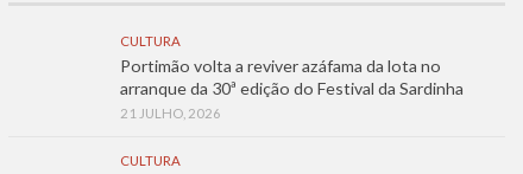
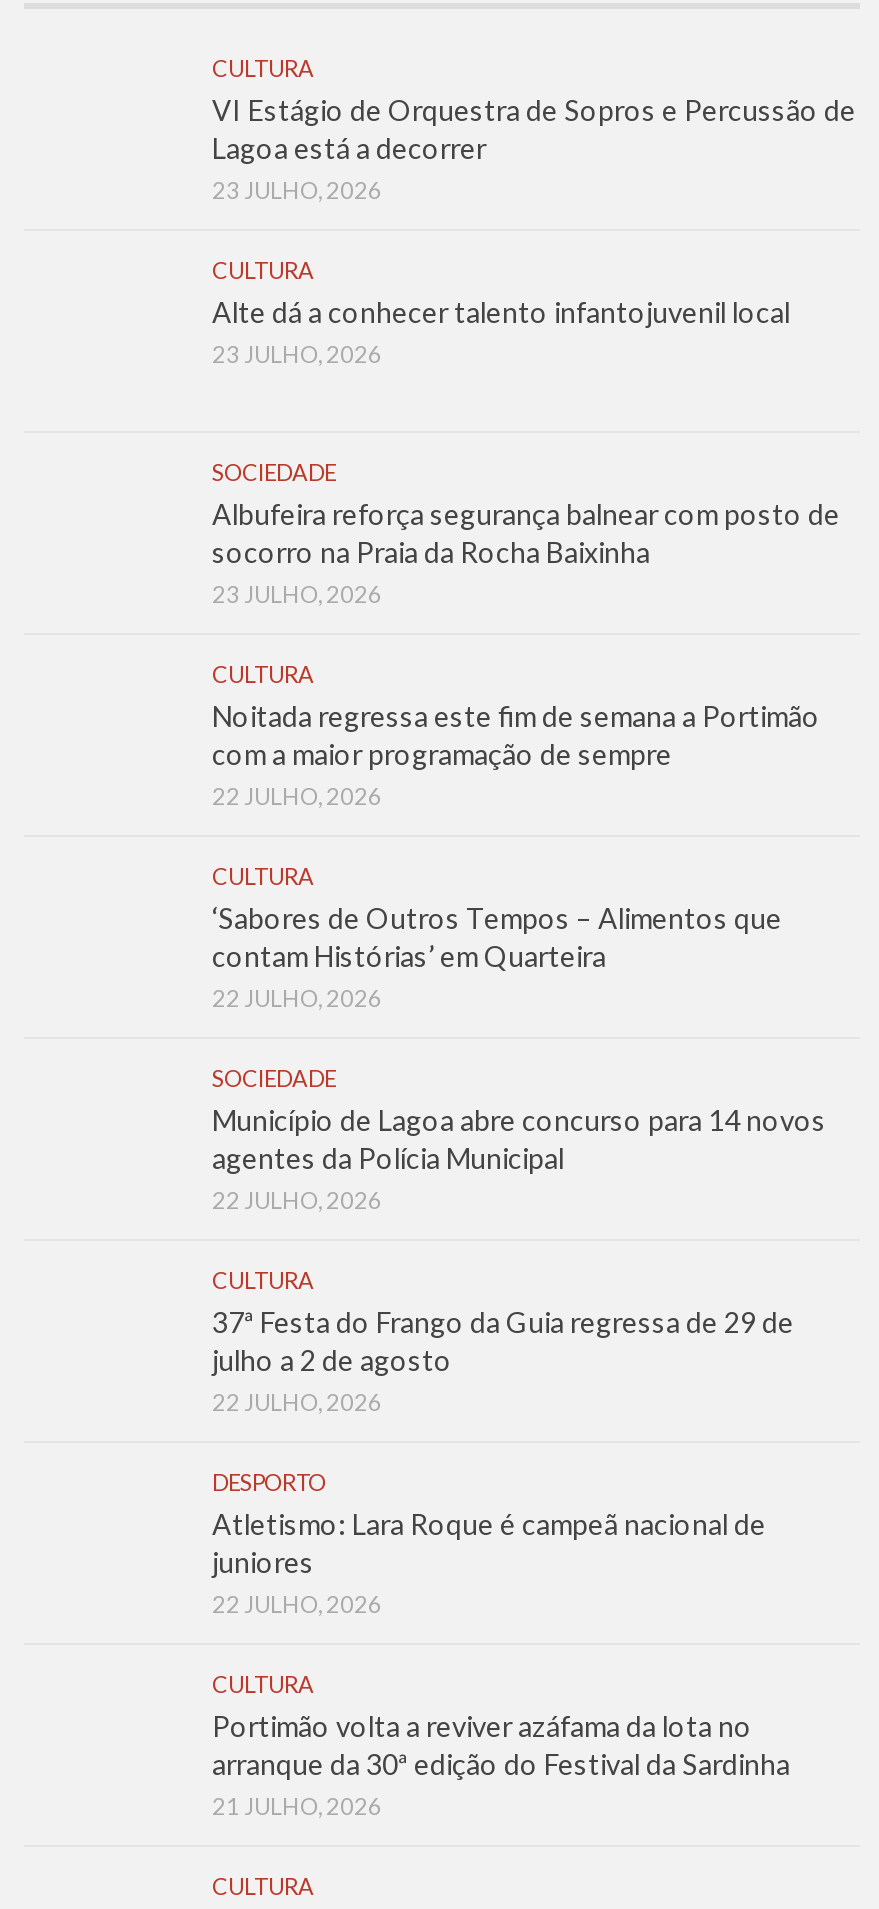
none -> [212,93,856,367] VI Estágio de Orquestra de Sopros e Percussão de | Lagoa está a decorrer | 23 JULHO, 2026 | CULTURA | Alte dá a conhecer talento infantojuvenil local | 23 JULHO, 2026
none -> [212,459,840,1697] SOCIEDADE | Albufeira reforça segurança balnear com posto de | socorro na Praia da Rocha Baixinha | 23 JULHO, 2026 | CULTURA | Noitada regressa este fim de semana a Portimão | com a maior programação de sempre | 22 JULHO, 2026 | CULTURA | ‘Sabores de Outros Tempos – Alimentos que | contam Histórias’ em Quarteira | 22 JULHO, 2026 | SOCIEDADE | Município de Lagoa abre concurso para 14 novos | agentes da Polícia Municipal | 22 JULHO, 2026 | CULTURA | 37ª Festa do Frango da Guia regressa de 29 de | julho a 2 de agosto | 22 JULHO, 2026 | DESPORTO | Atletismo: Lara Roque é campeã nacional de | juniores | 22 JULHO, 2026 | CULTURA

